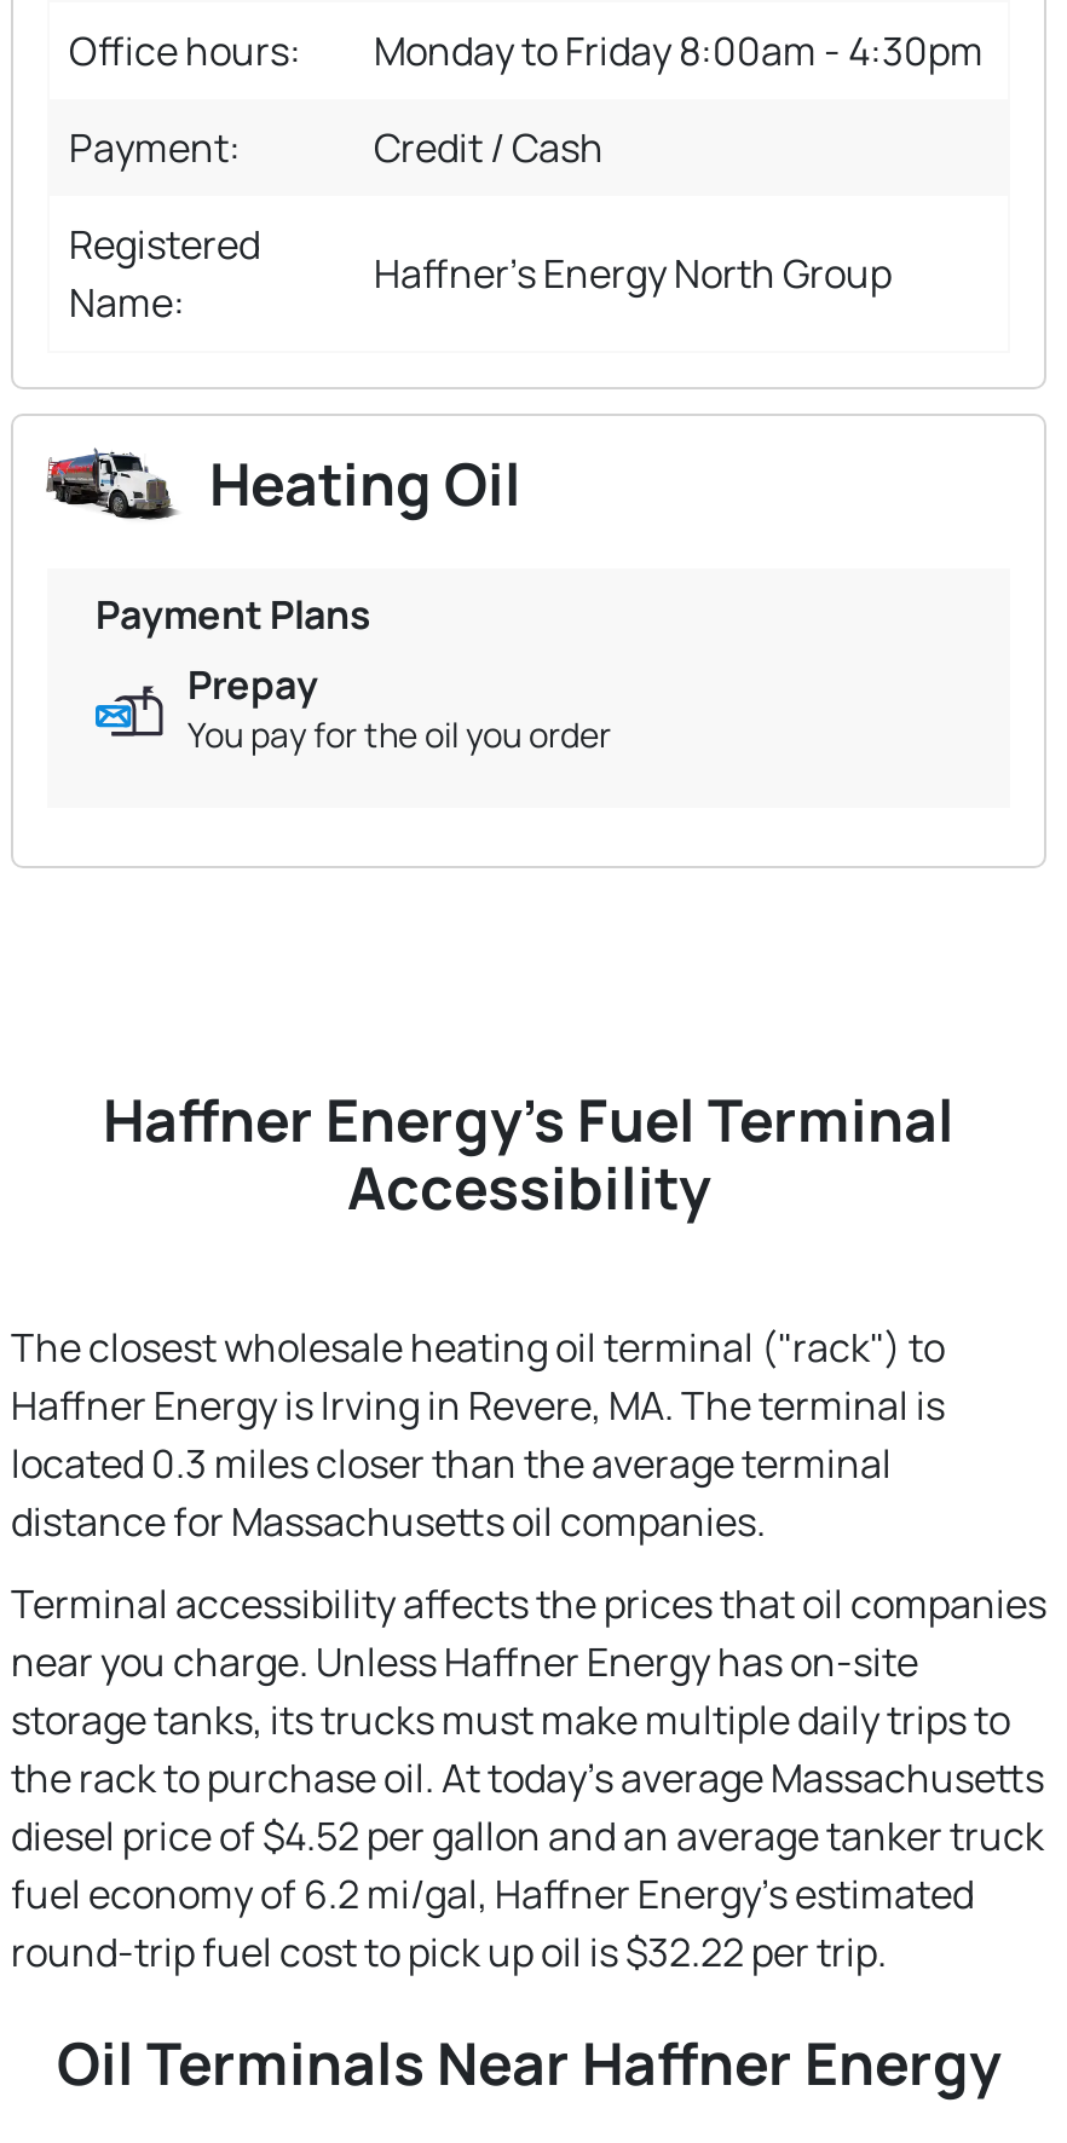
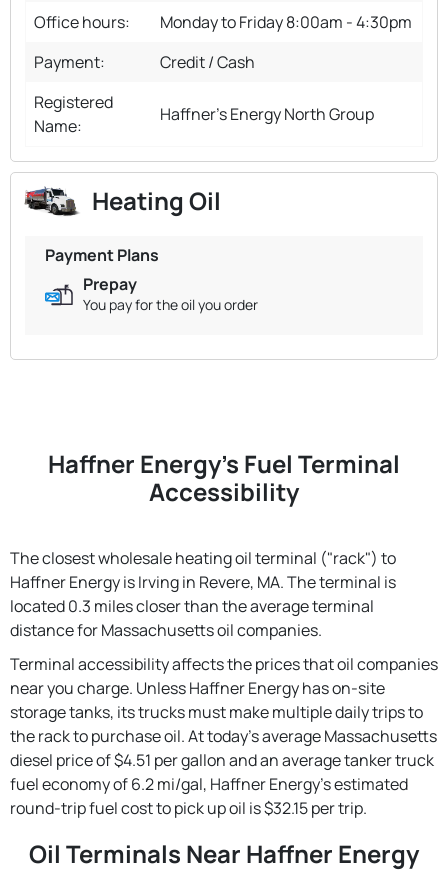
[11,1808,1044,1861] diesel price of $4.52 per gallon and an average tanker truck -> [10,749,434,771] diesel price of $4.51 per gallon and an average tanker truck
[11,1924,887,1978] round-trip fuel cost to pick up oil is $32.22 per trip. -> [10,797,367,819] round-trip fuel cost to pick up oil is $32.15 per trip.

